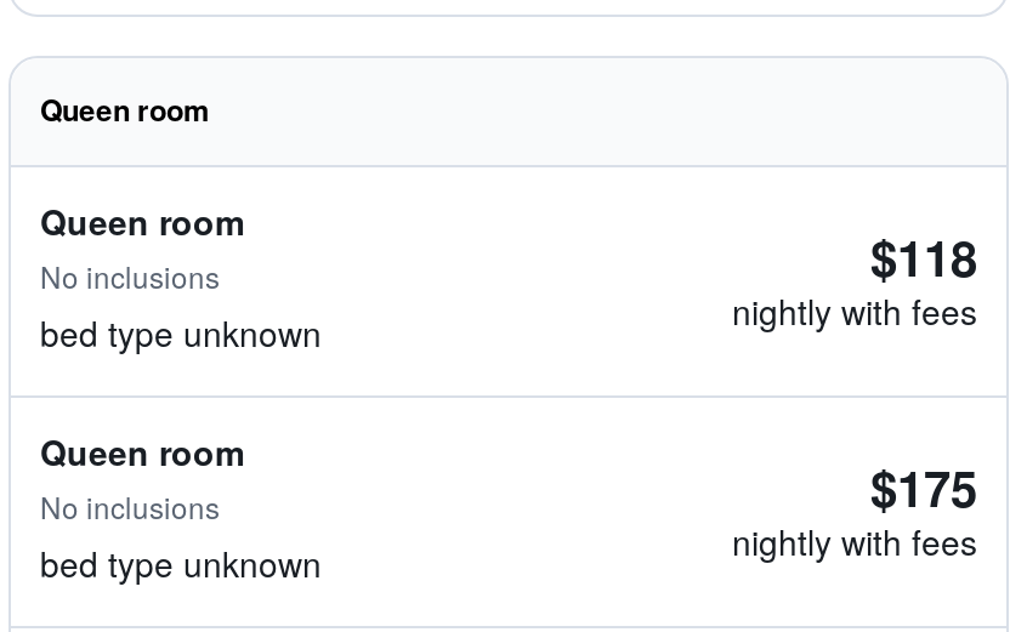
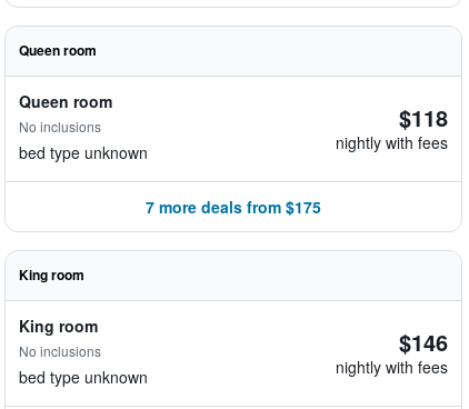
[40,427,244,476] Queen room -> [19,196,321,337] 7 more deals from $175 | King room | King room
[870,451,977,522] $175 -> [399,326,448,358] $146

